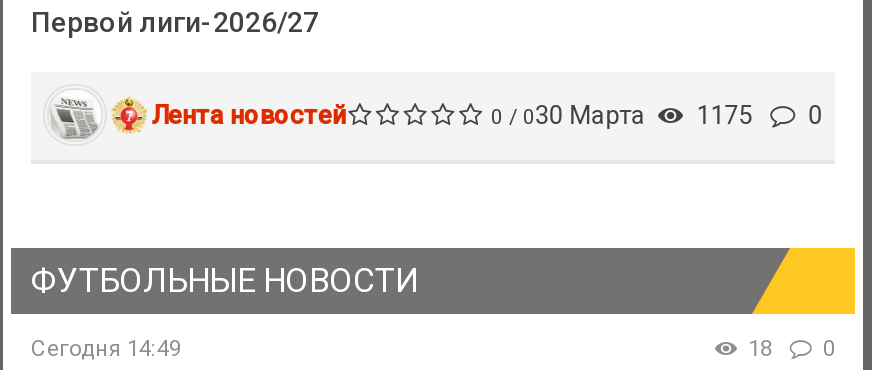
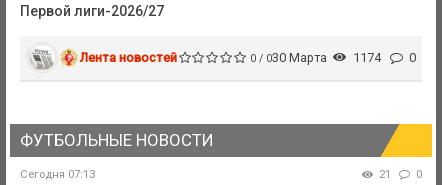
[491,99,823,129] 0 / 030 Марта 1175 0 -> [250,50,416,65] 0 / 030 Марта 1174 0
[31,337,181,363] Сегодня 14:49 -> [20,168,95,181] Сегодня 07:13
[748,337,835,363] 18 0 -> [379,168,422,181] 21 0

